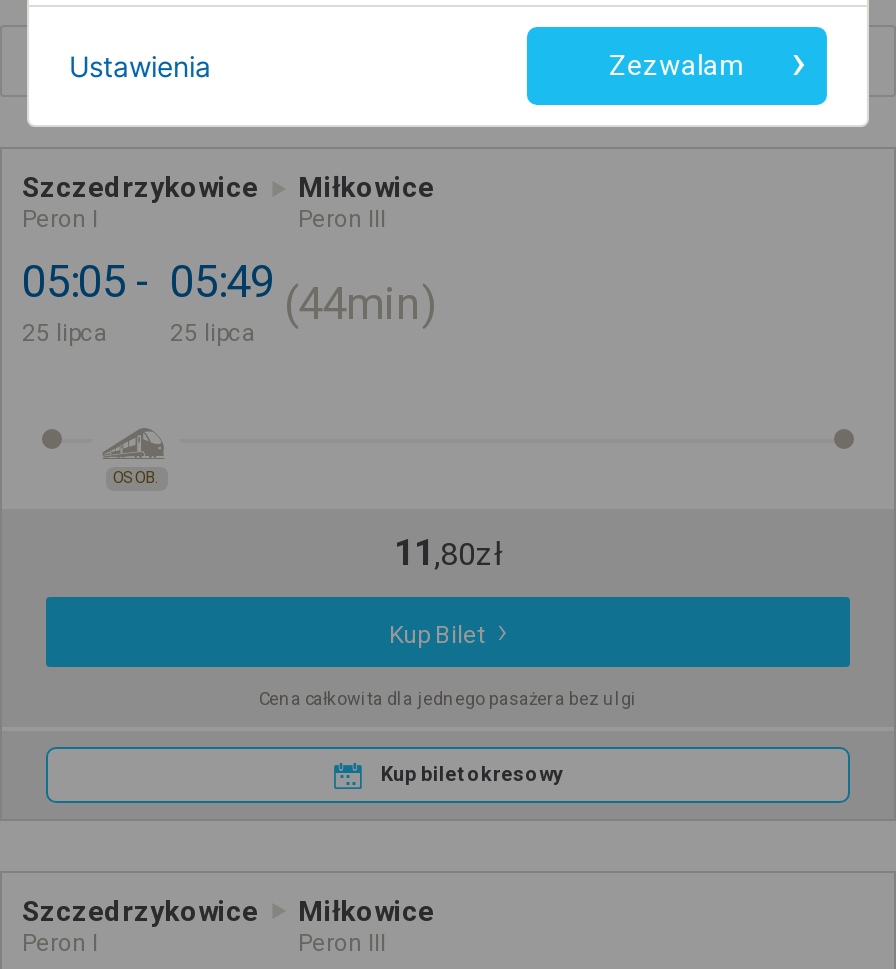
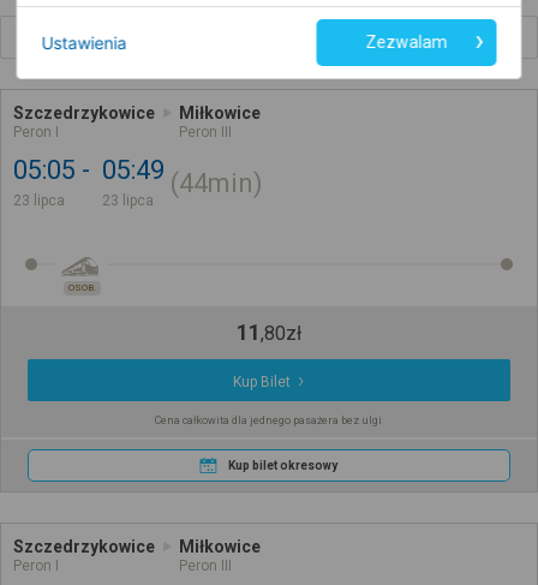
[22,319,108,347] 25 lipca -> [13,192,65,209] 23 lipca
[170,319,256,347] 25 lipca -> [102,192,154,209] 23 lipca

